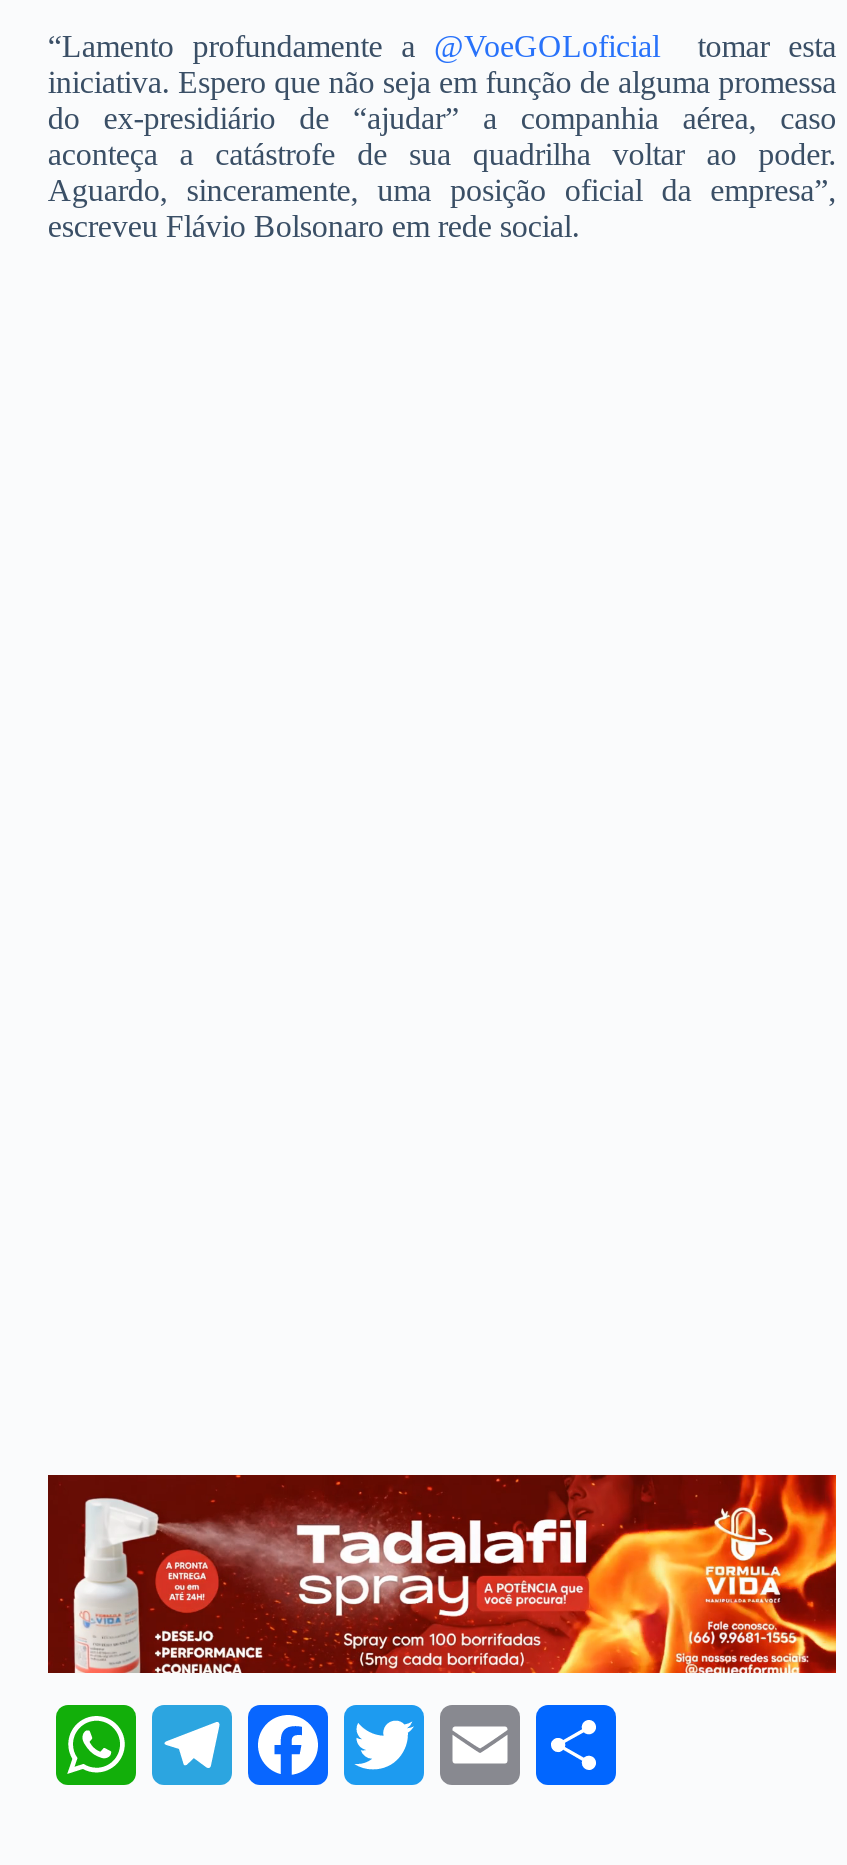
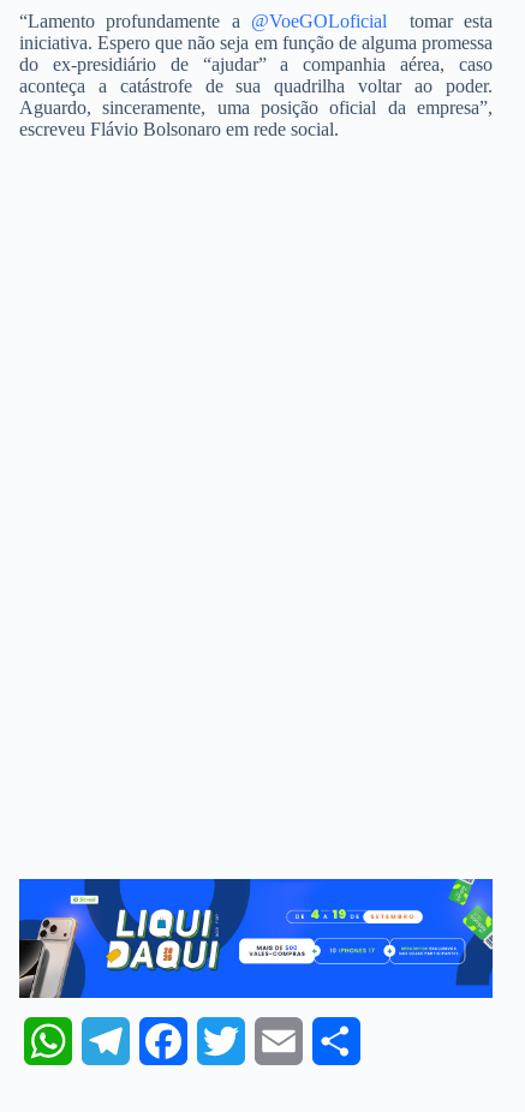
[46,1473,838,1675] [image] -> [18,878,494,999] [image]

